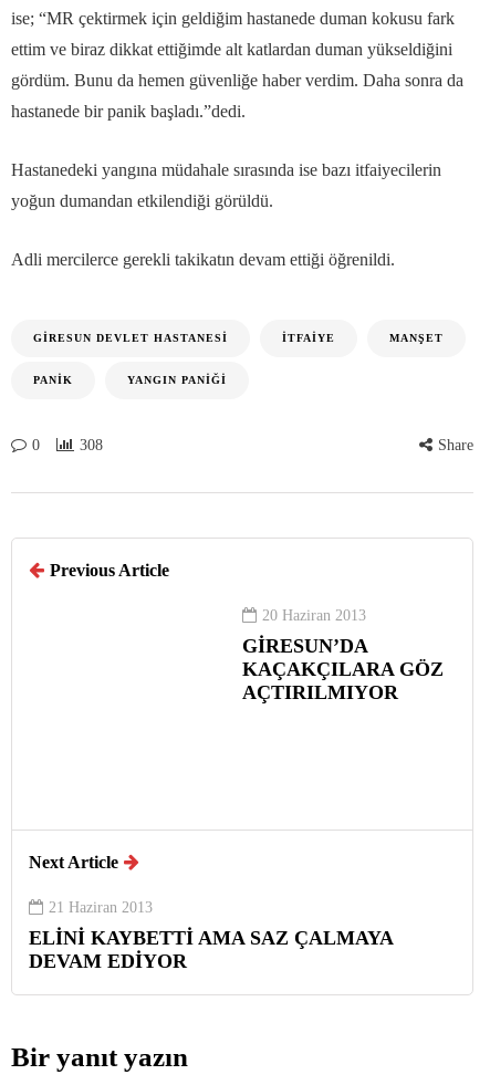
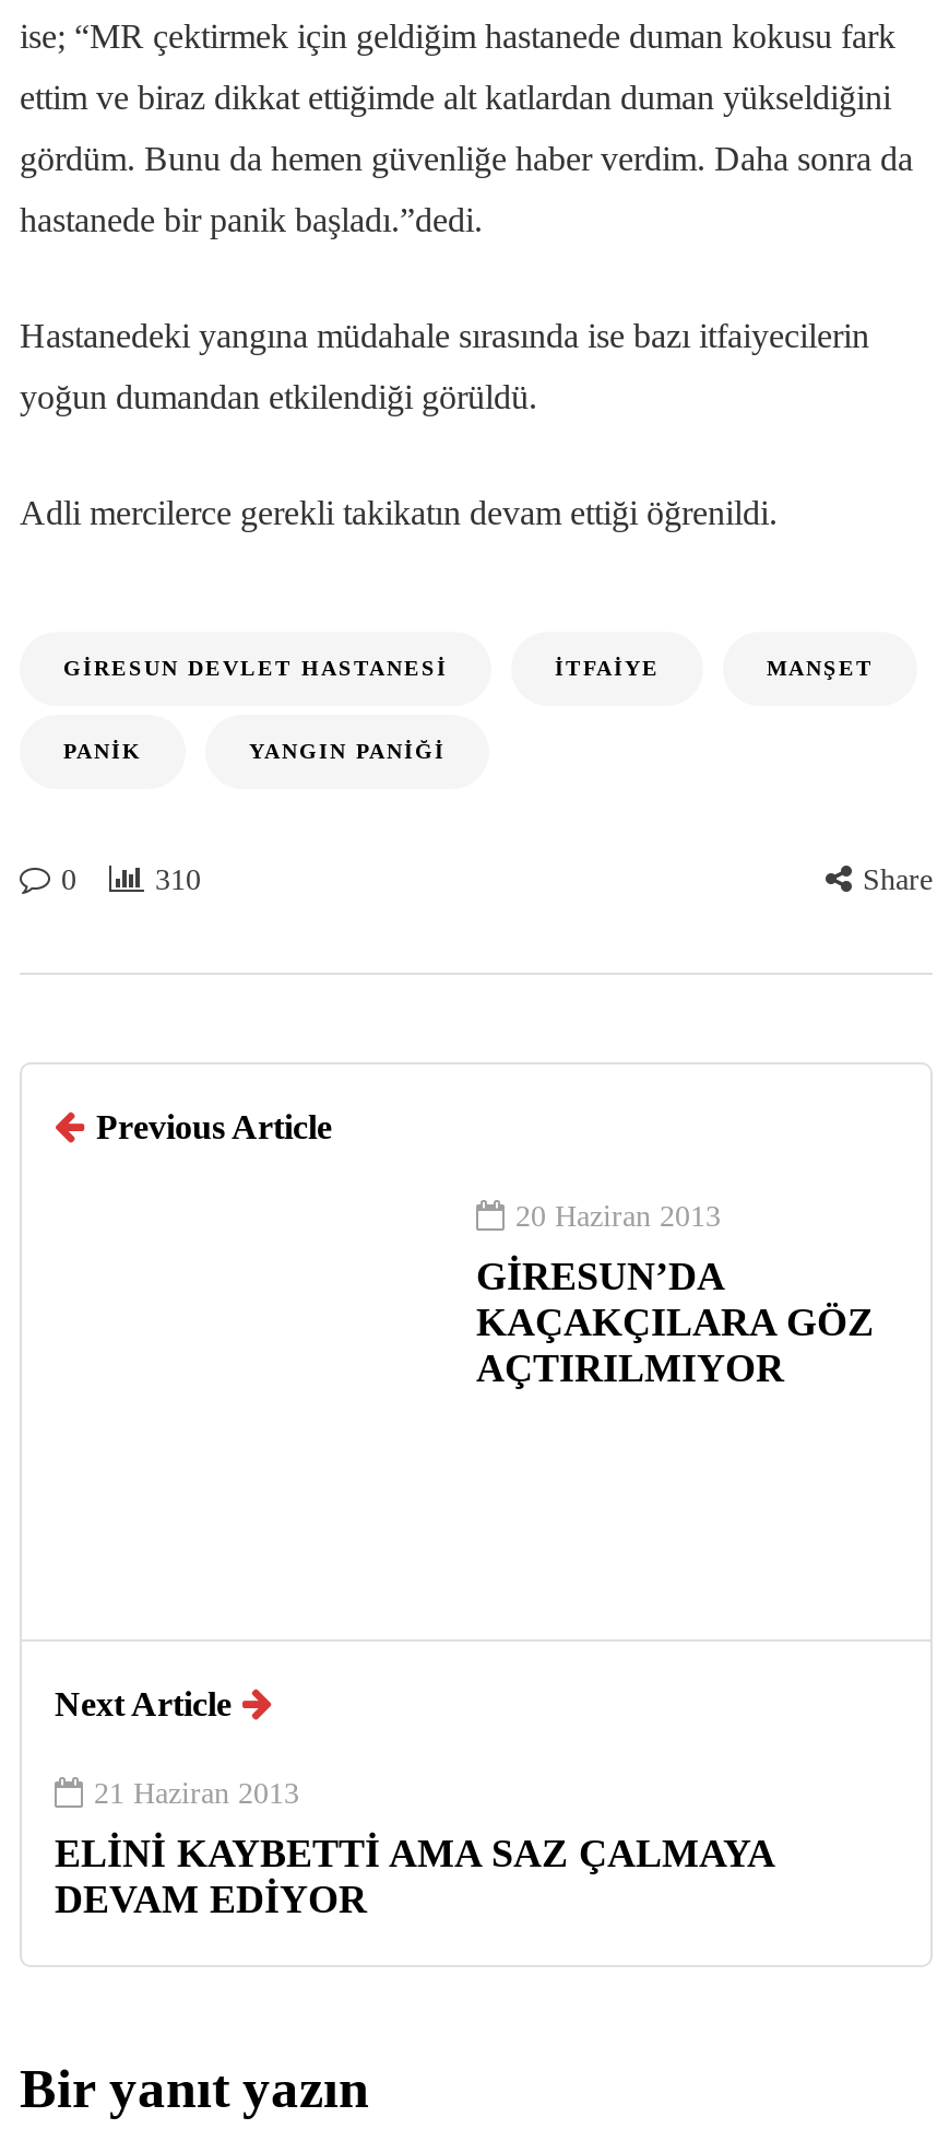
[80,437,103,453] 308 -> [155,863,201,896] 310

